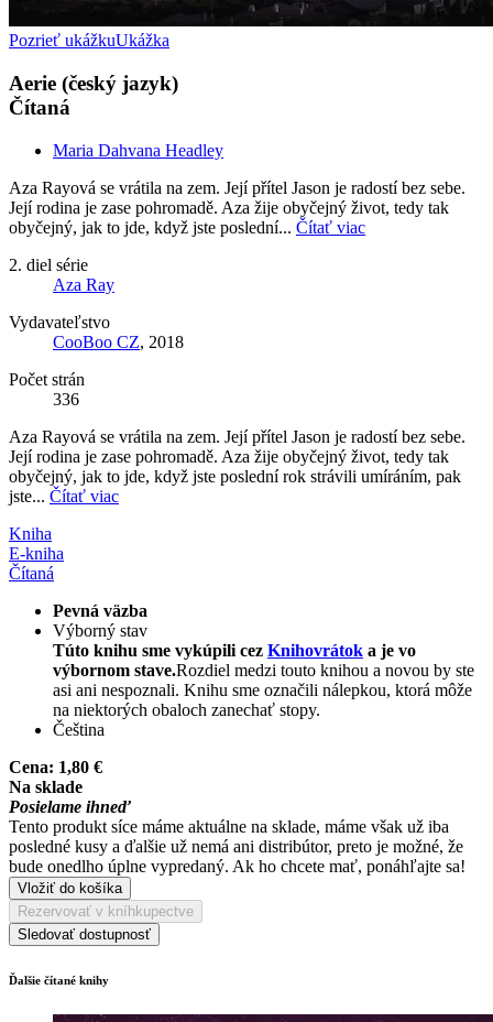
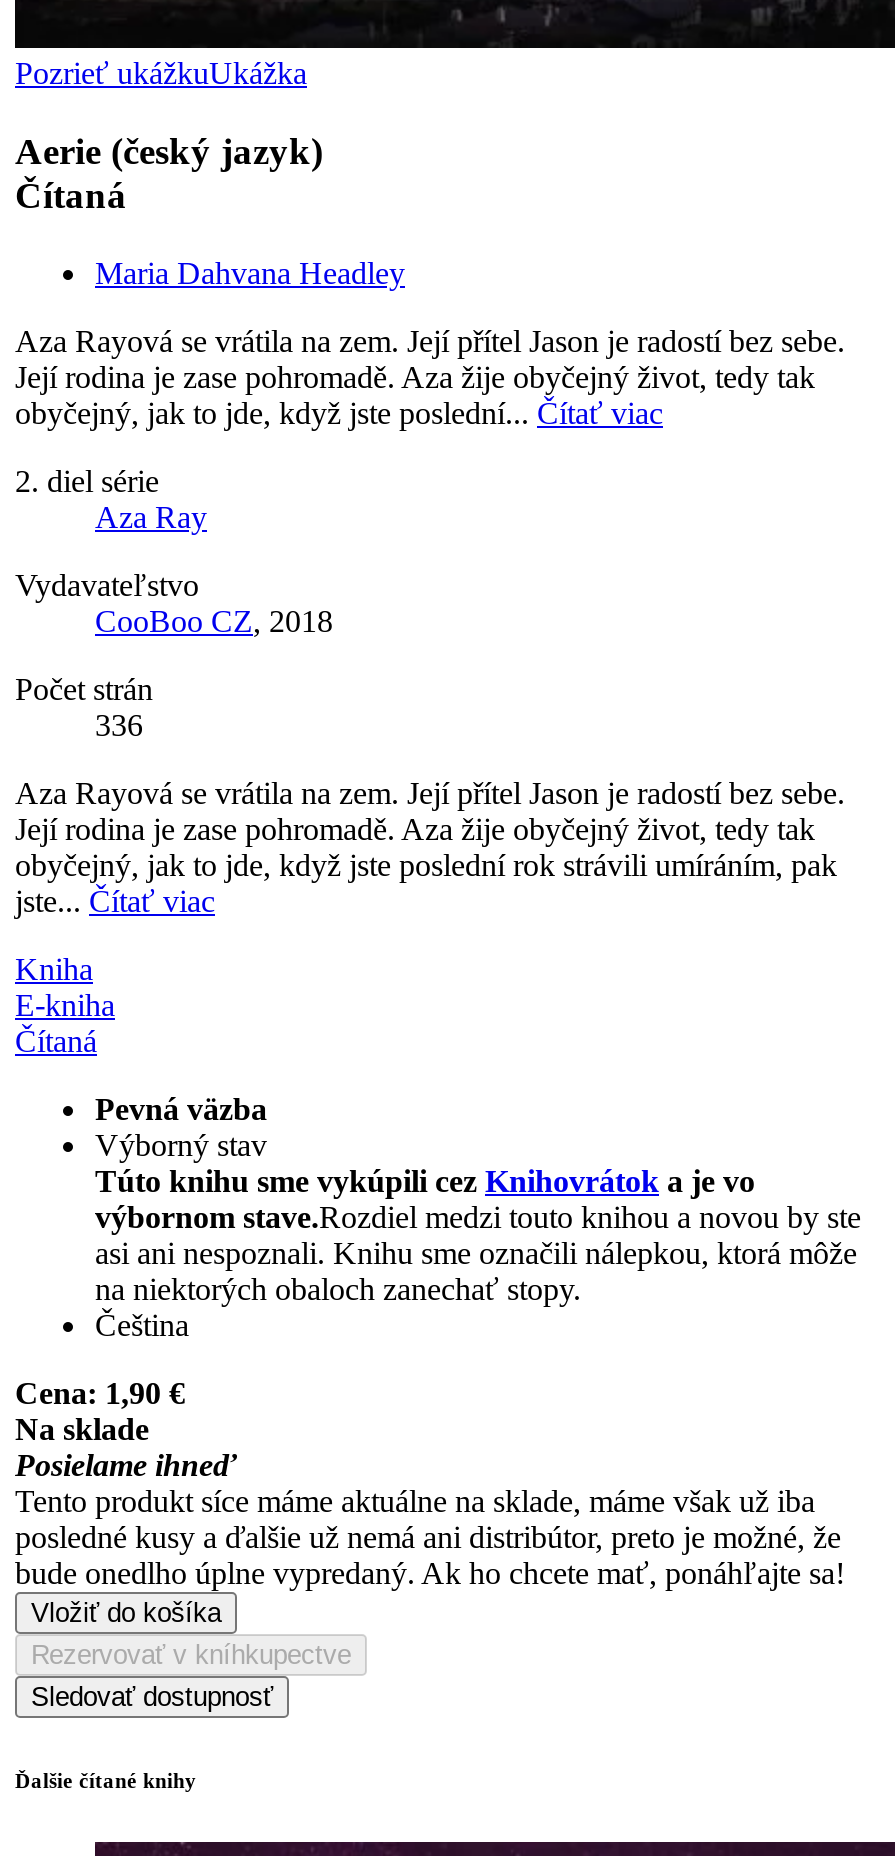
[9,757,102,776] Cena: 1,80 € -> [15,1376,185,1410] Cena: 1,90 €

